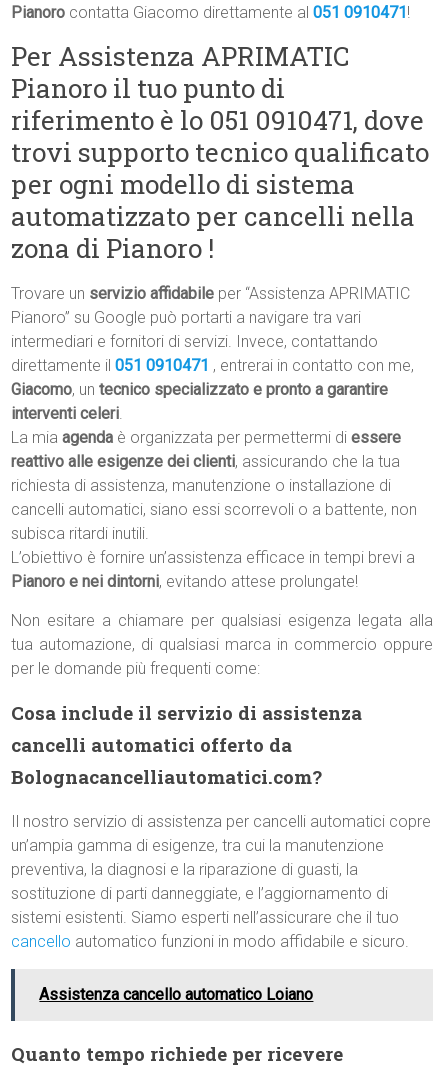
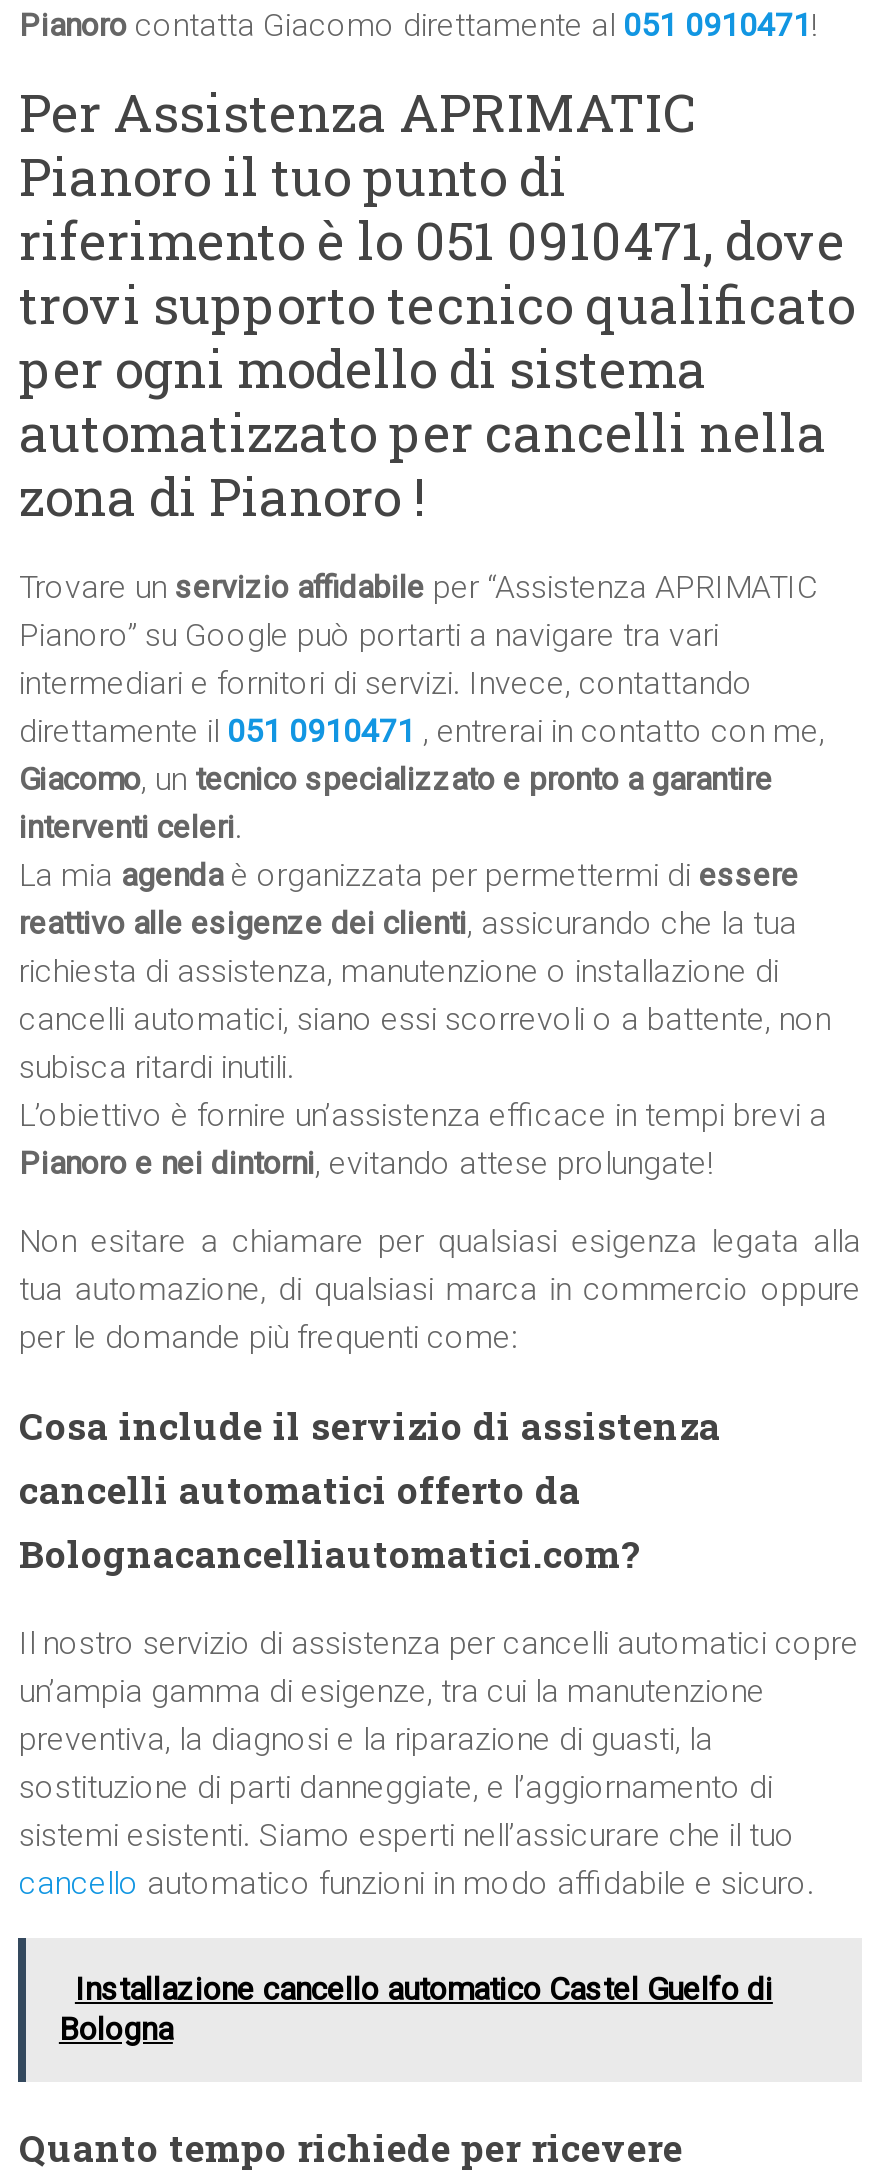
[39,985,313,1004] Assistenza cancello automatico Loiano -> [59,1970,773,2048] Installazione cancello automatico Castel Guelfo di | Bologna

